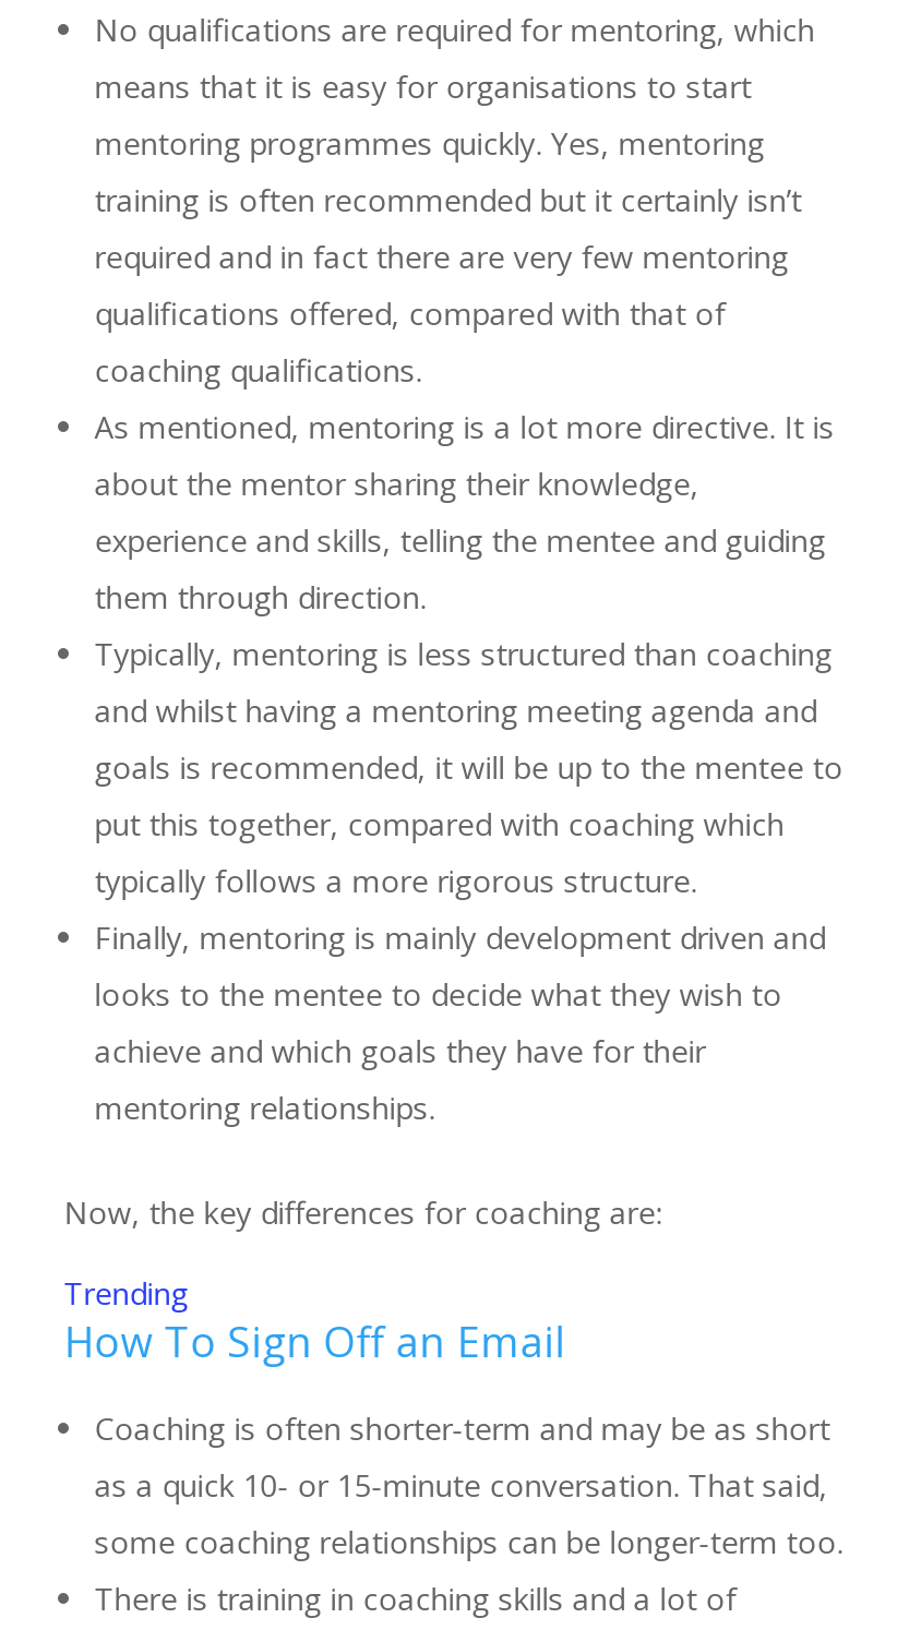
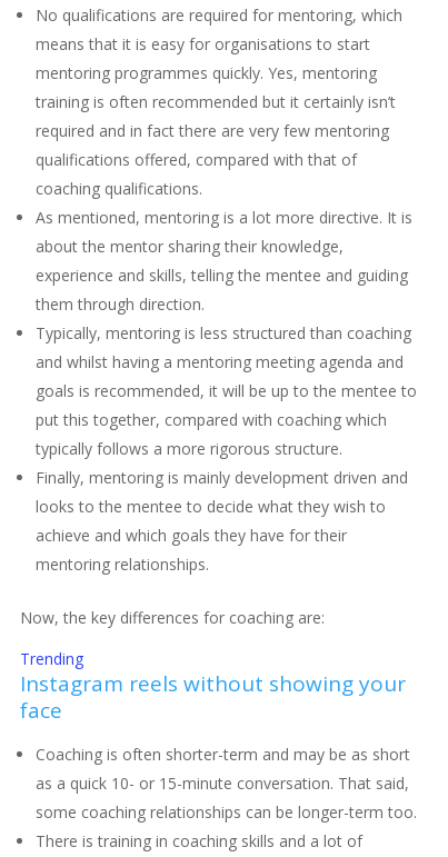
[64,1314,566,1370] How To Sign Off an Email -> [20,669,406,725] Instagram reels without showing your | face

